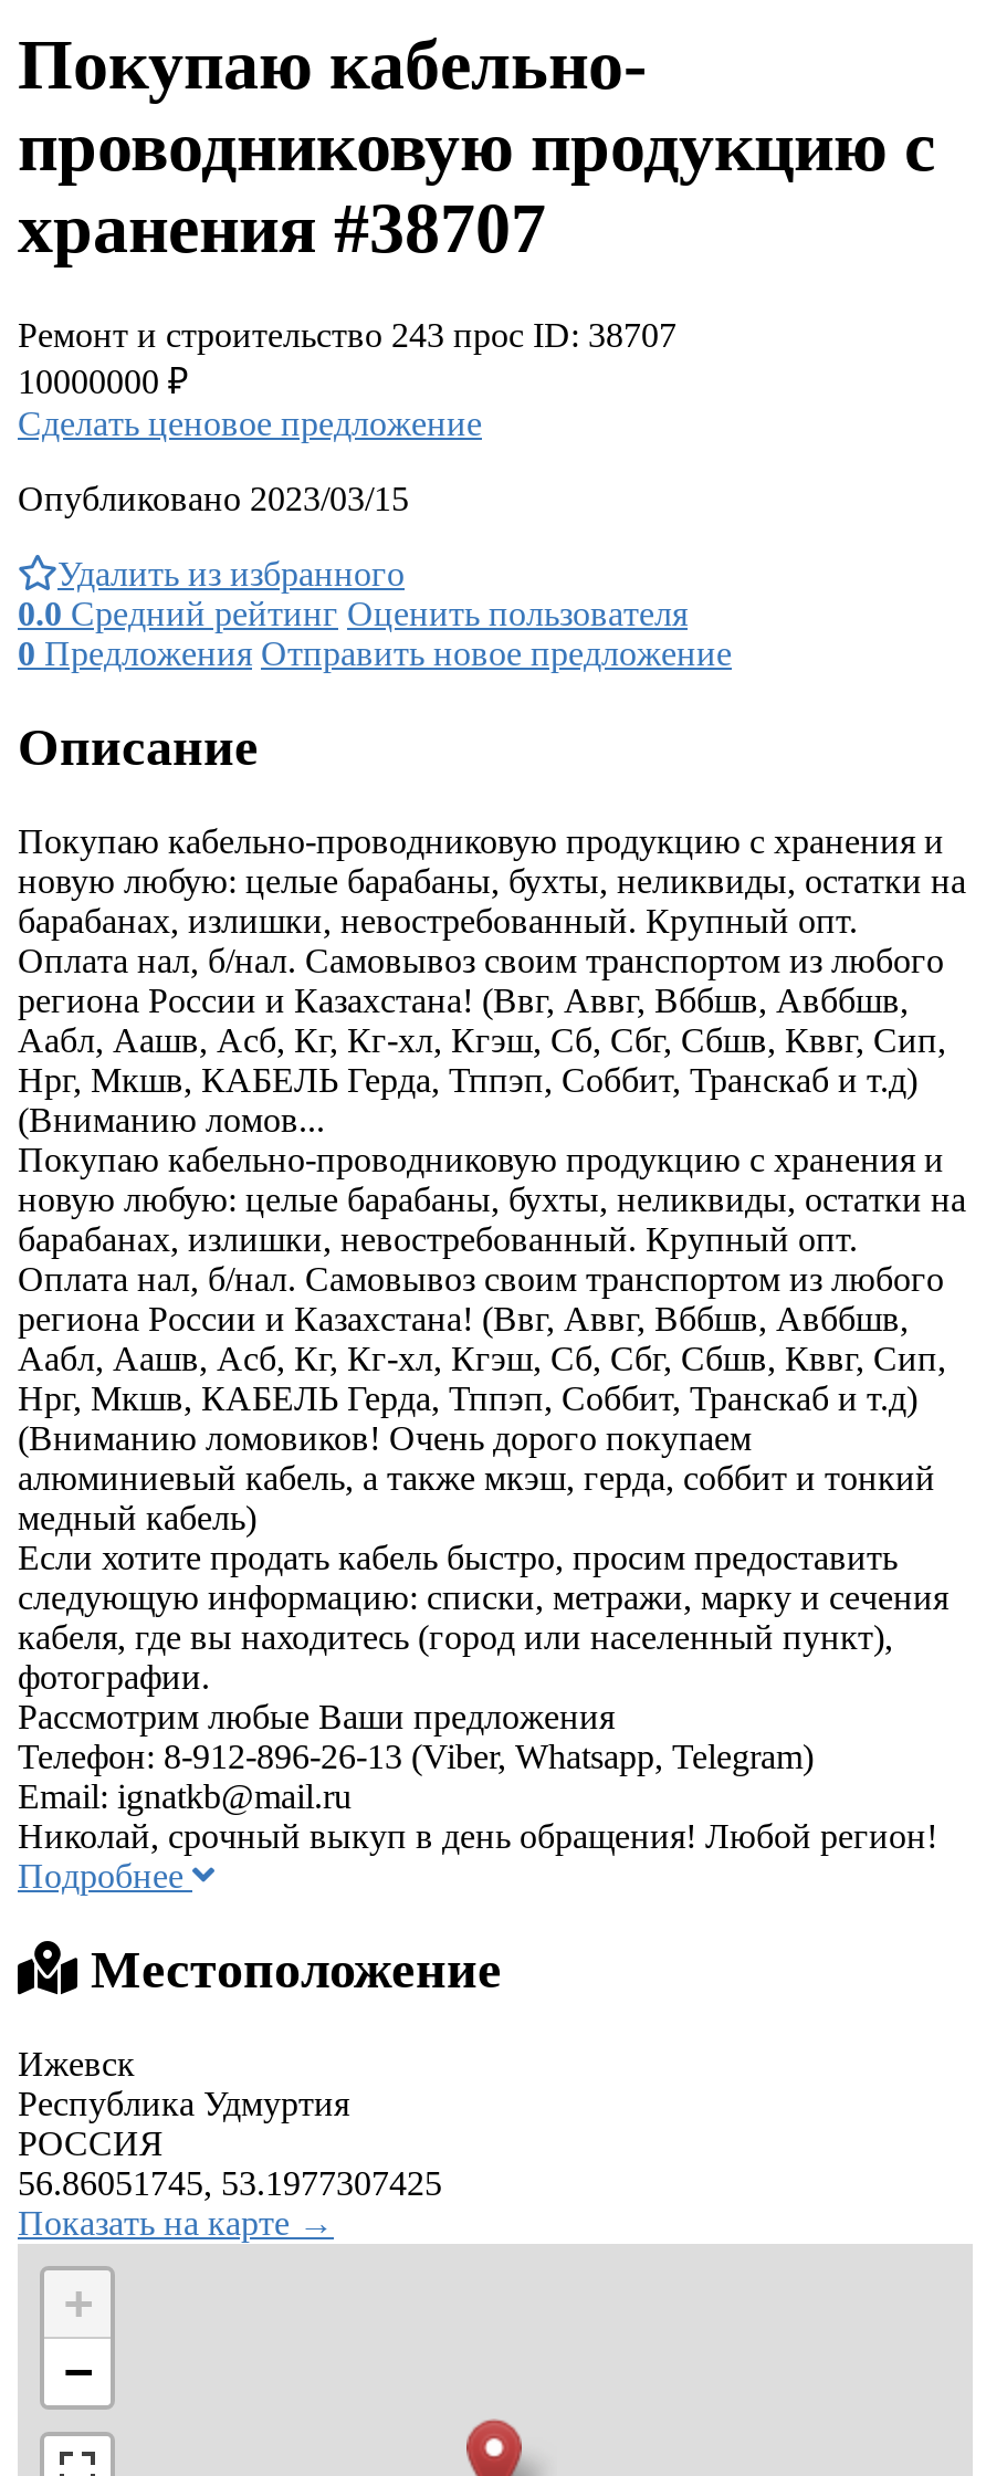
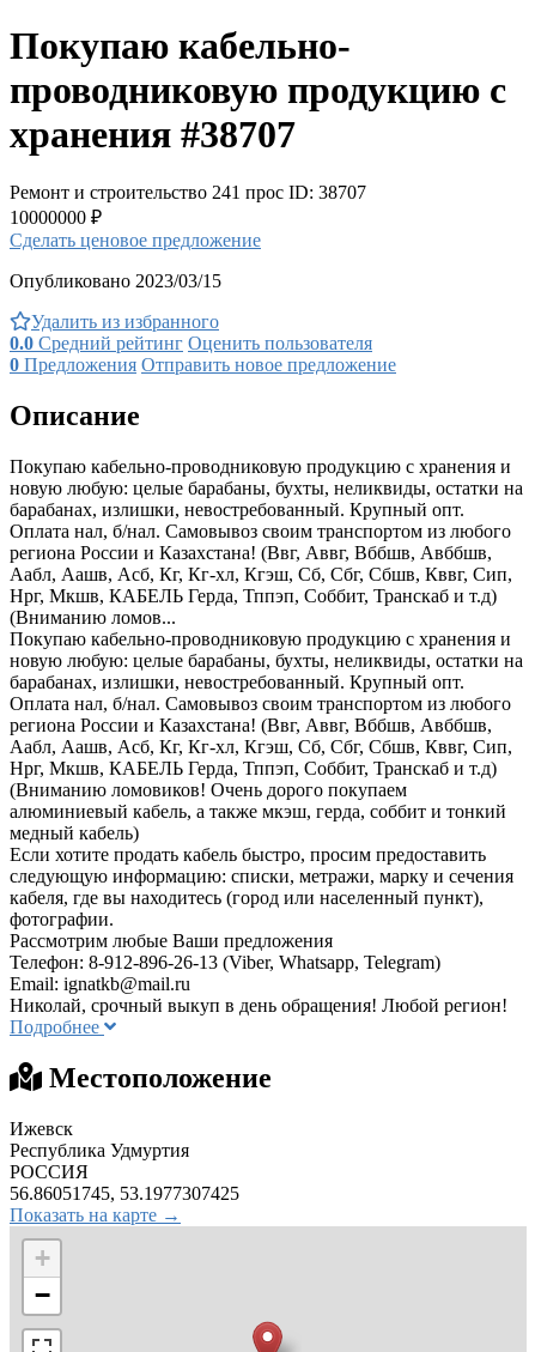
[18,316,676,354] Ремонт и строительство 243 прос ID: 38707 -> [10,182,366,202] Ремонт и строительство 241 прос ID: 38707

